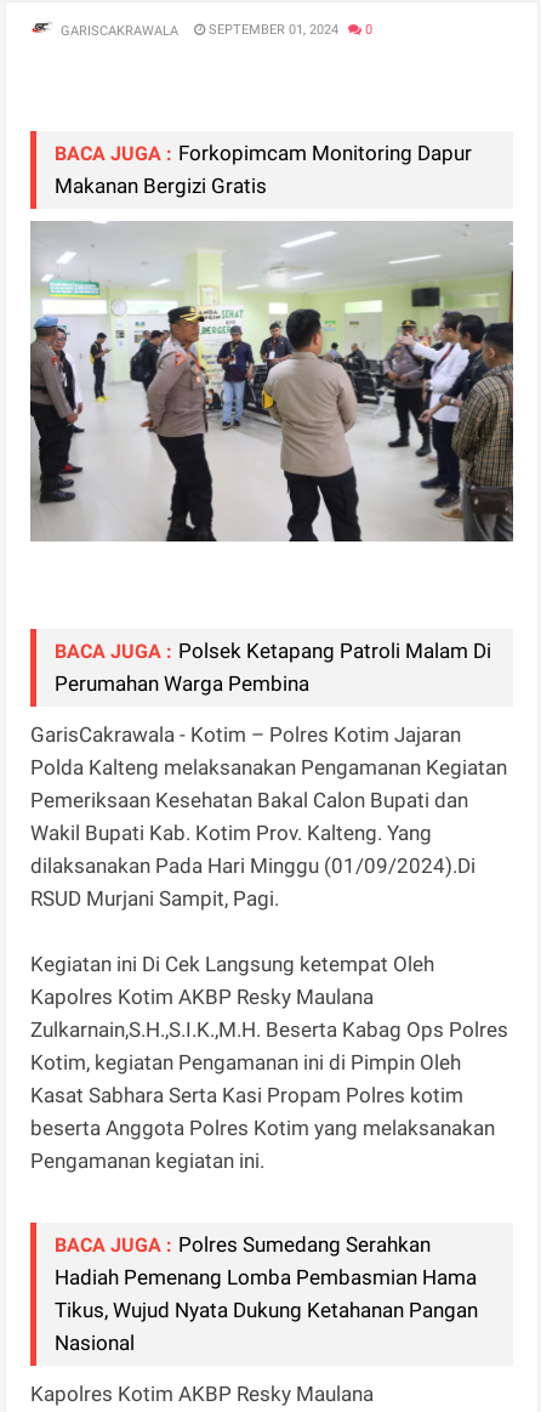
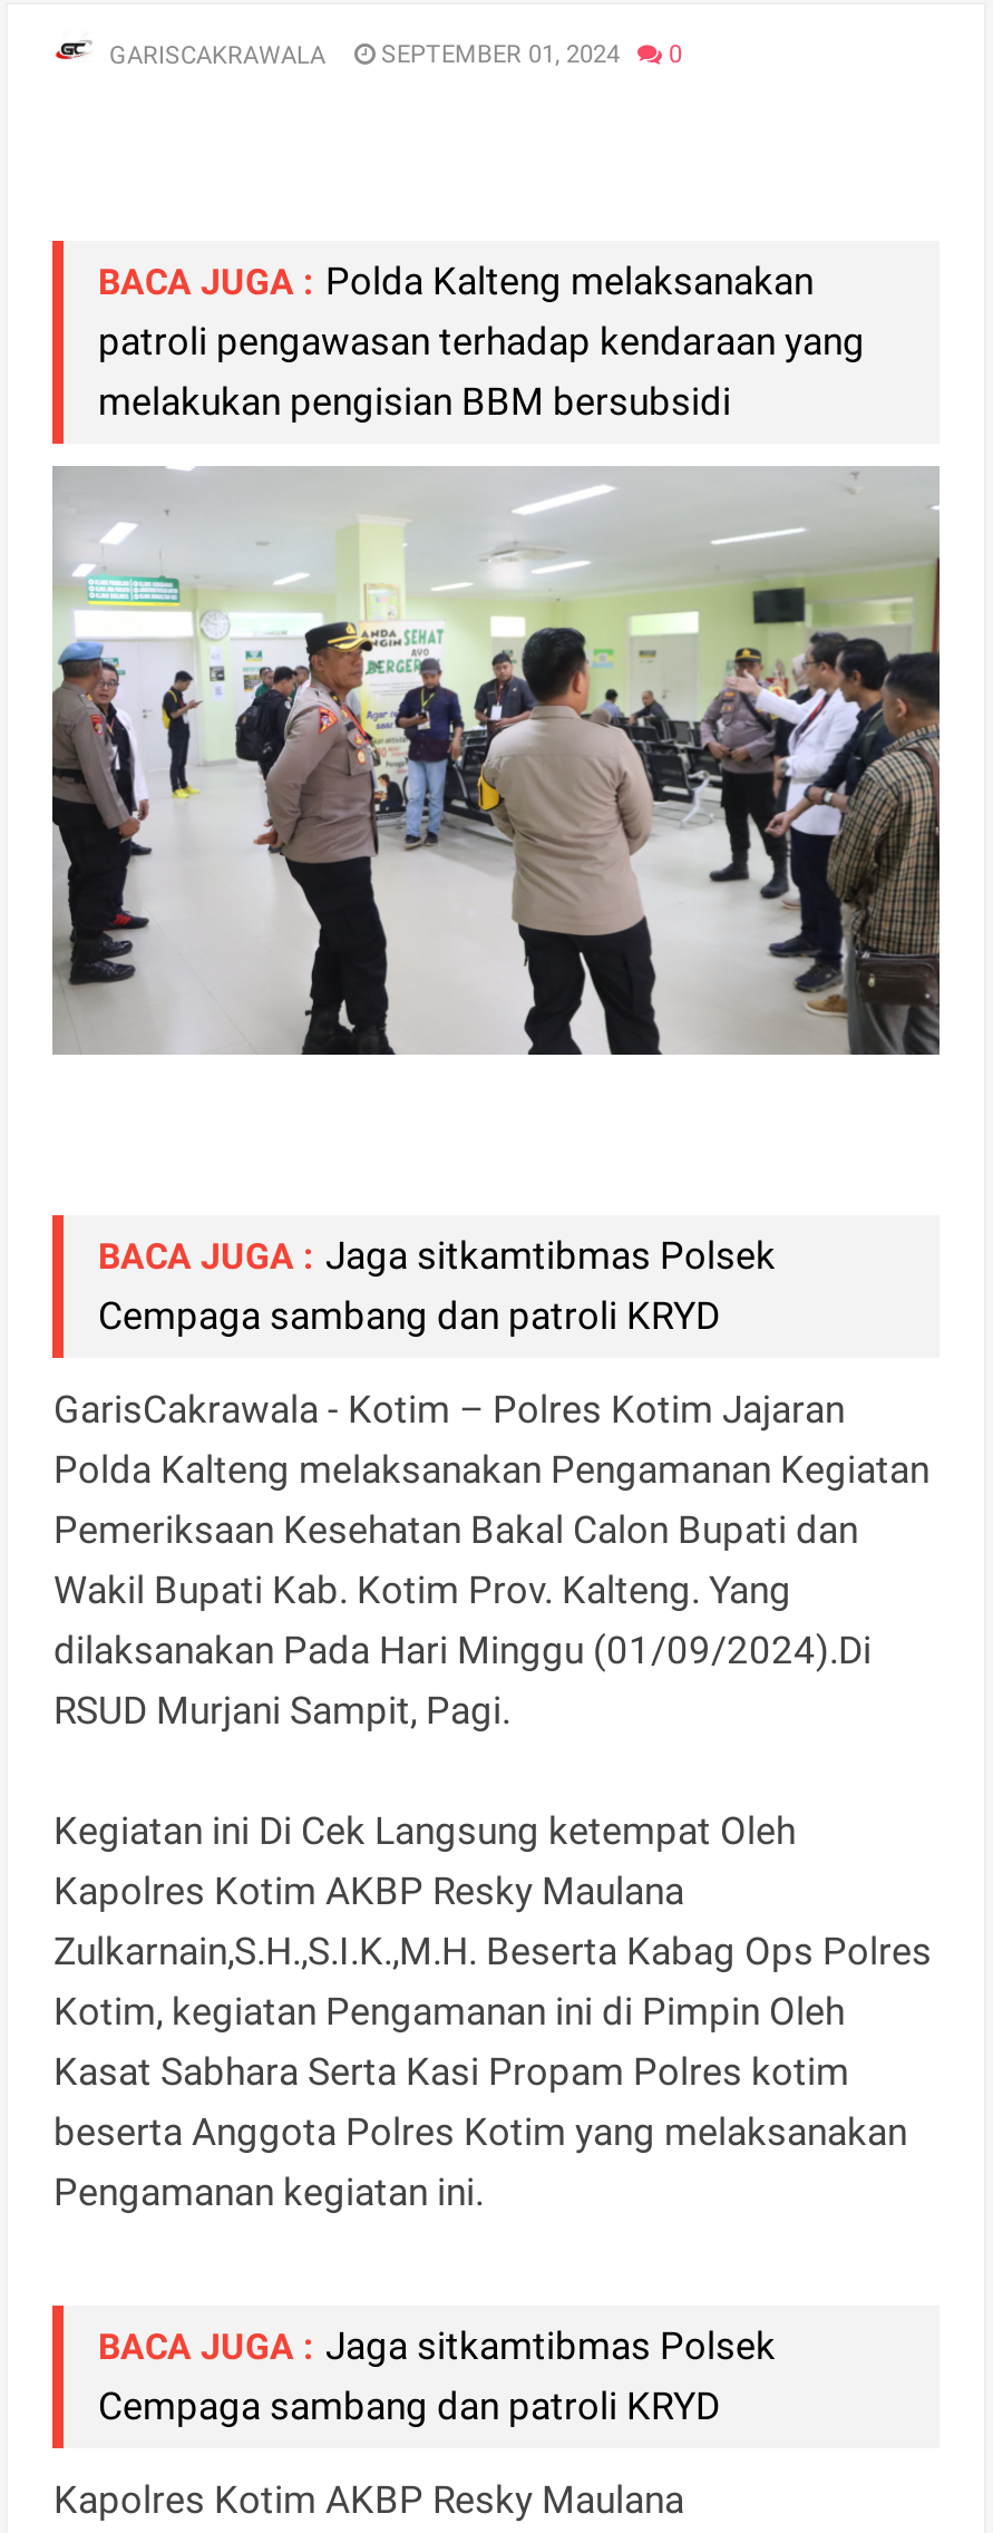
[55,141,472,198] BACA JUGA : Forkopimcam Monitoring Dapur | Makanan Bergizi Gratis -> [98,258,865,423] BACA JUGA : Polda Kalteng melaksanakan | patroli pengawasan terhadap kendaraan yang | melakukan pengisian BBM bersubsidi
moved [29,227,516,543] -> [50,477,944,1057]: [image]
[55,639,492,696] BACA JUGA : Polsek Ketapang Patroli Malam Di | Perumahan Warga Pembina -> [98,1234,776,1339] BACA JUGA : Jaga sitkamtibmas Polsek | Cempaga sambang dan patroli KRYD
moved [31,723,509,1173] -> [53,1388,932,2215]: GarisCakrawala - Kotim – Polres Kotim Jajaran | Polda Kalteng melaksanakan Pengamanan Kegiatan | Pemeriksaan Kesehatan Bakal Calon Bupati dan | ... | beserta Anggota Polres Kotim yang melaksanakan | Pengamanan kegiatan ini.
[55,1233,479,1355] BACA JUGA : Polres Sumedang Serahkan | Hadiah Pemenang Lomba Pembasmian Hama | Tikus, Wujud Nyata Dukung Ketahanan Pangan | Nasional -> [98,2324,776,2429] BACA JUGA : Jaga sitkamtibmas Polsek | Cempaga sambang dan patroli KRYD

